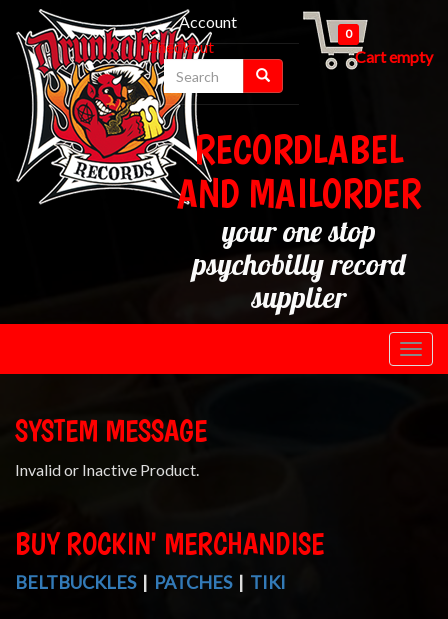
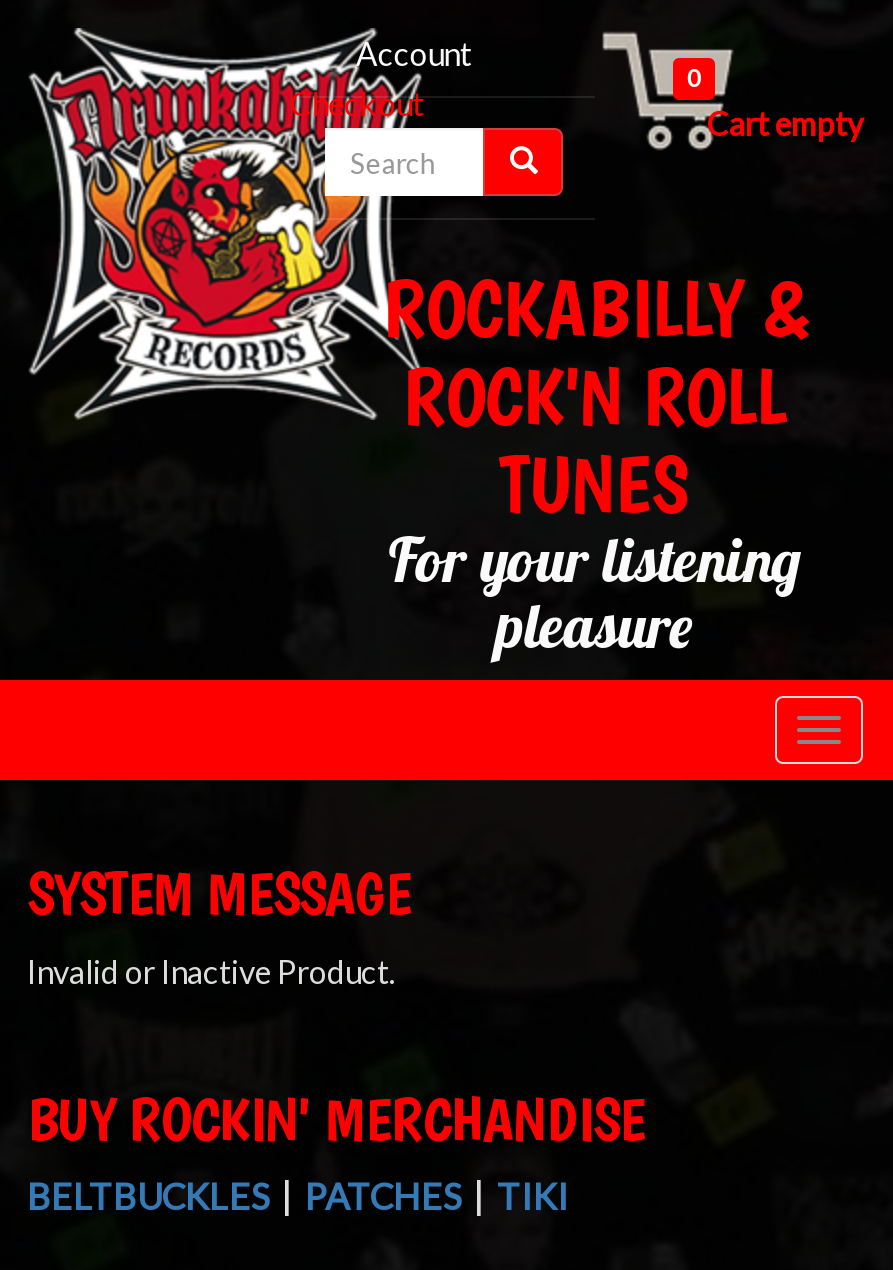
[177,125,421,316] RECORDLABEL | AND MAILORDER | your one stop | psychobilly record | supplier -> [383,260,805,664] ROCKABILLY & | ROCK'N ROLL | TUNES | For your listening | pleasure

